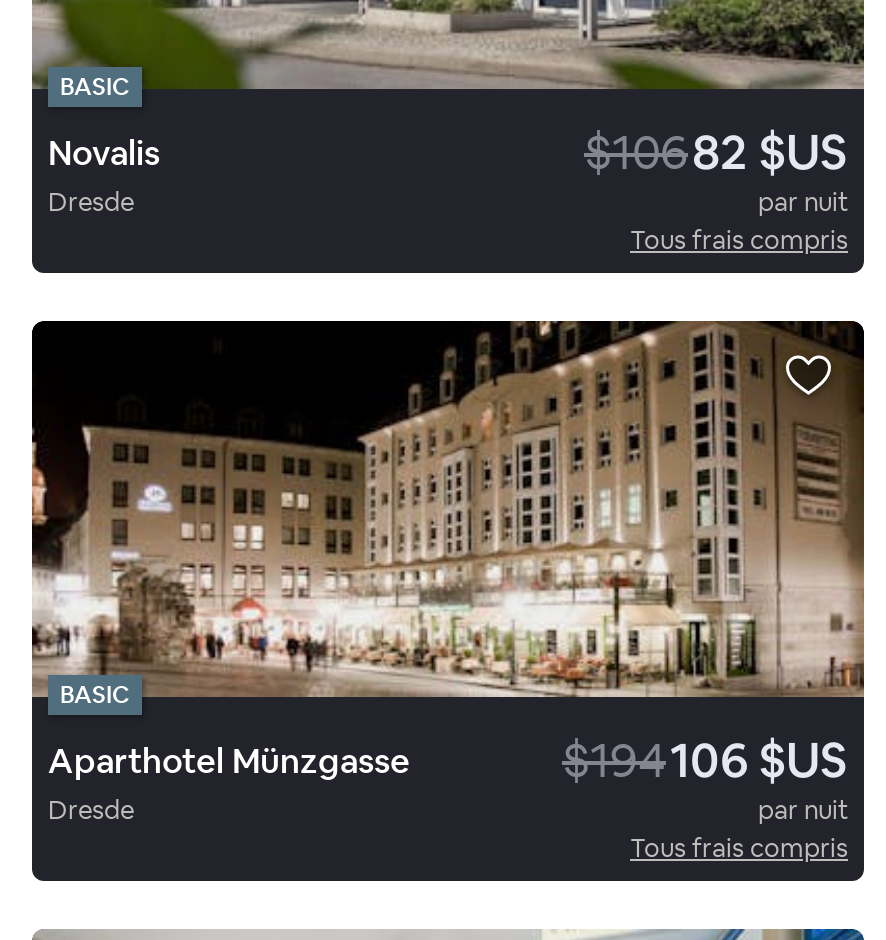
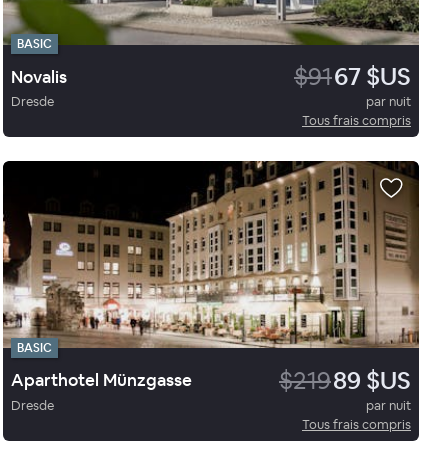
[584,122,848,184] $106 82 $US -> [294,61,411,92] $91 67 $US
[562,730,848,792] $194 106 $US -> [279,365,411,396] $219 89 $US

